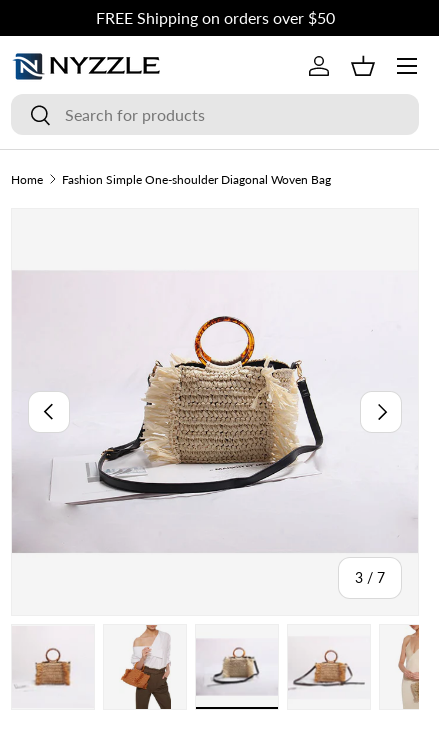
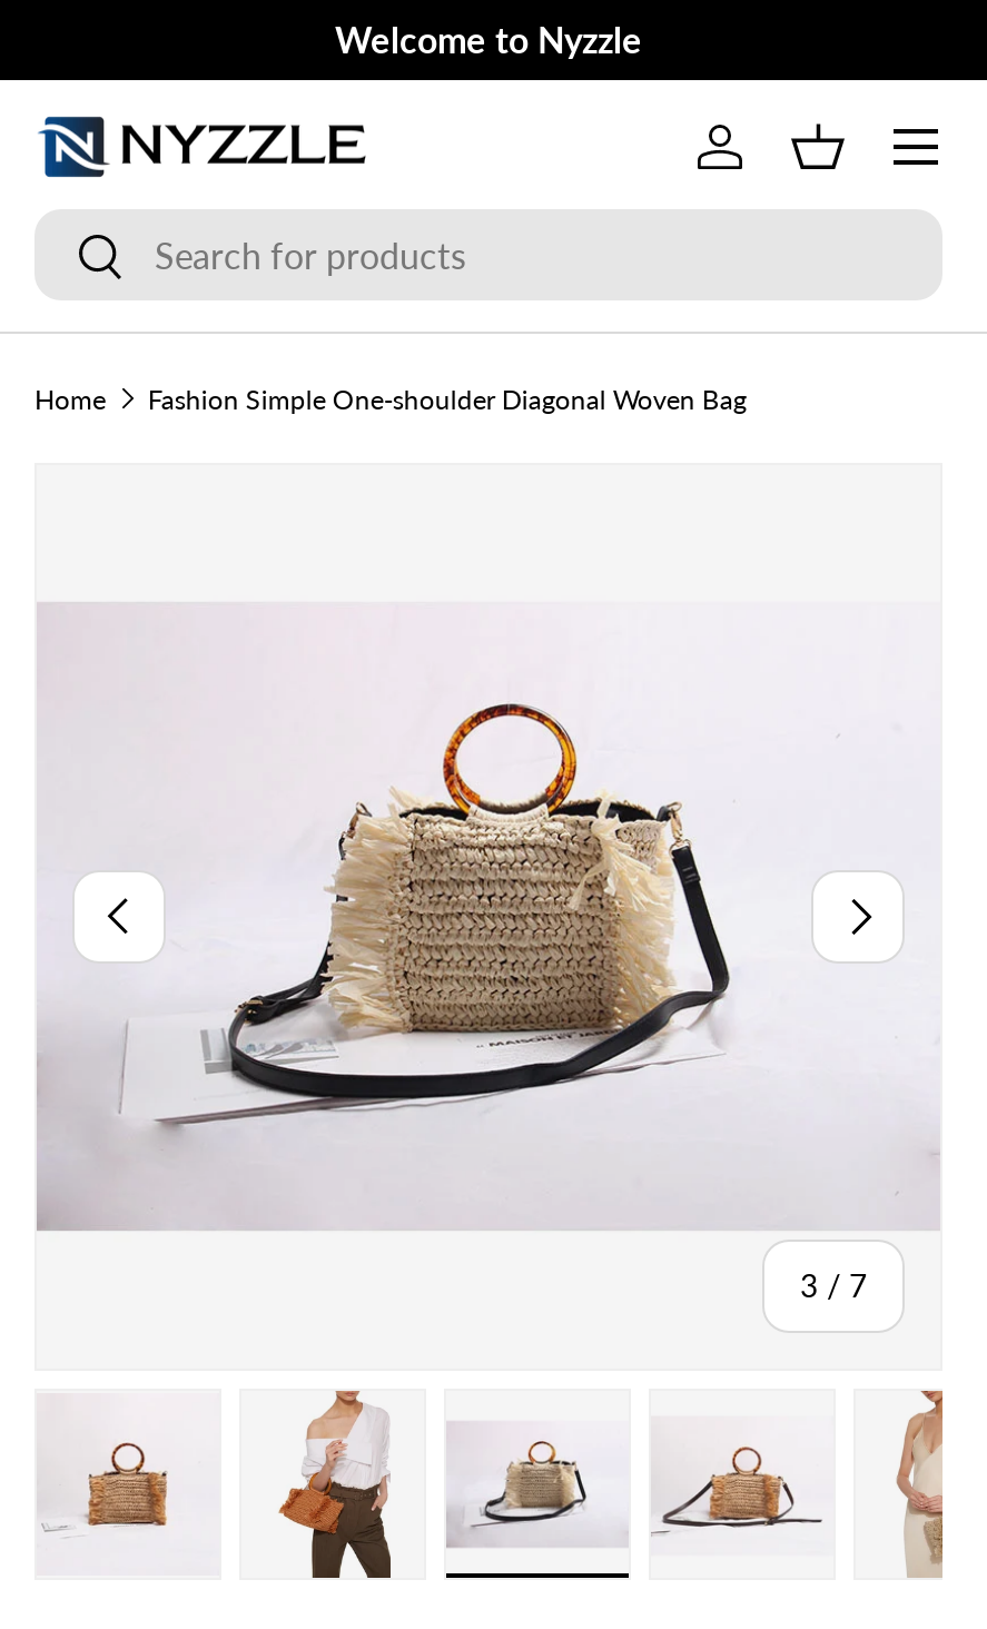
[95,8,334,27] FREE Shipping on orders over $50 -> [330,18,638,60] Welcome to Nyzzle

